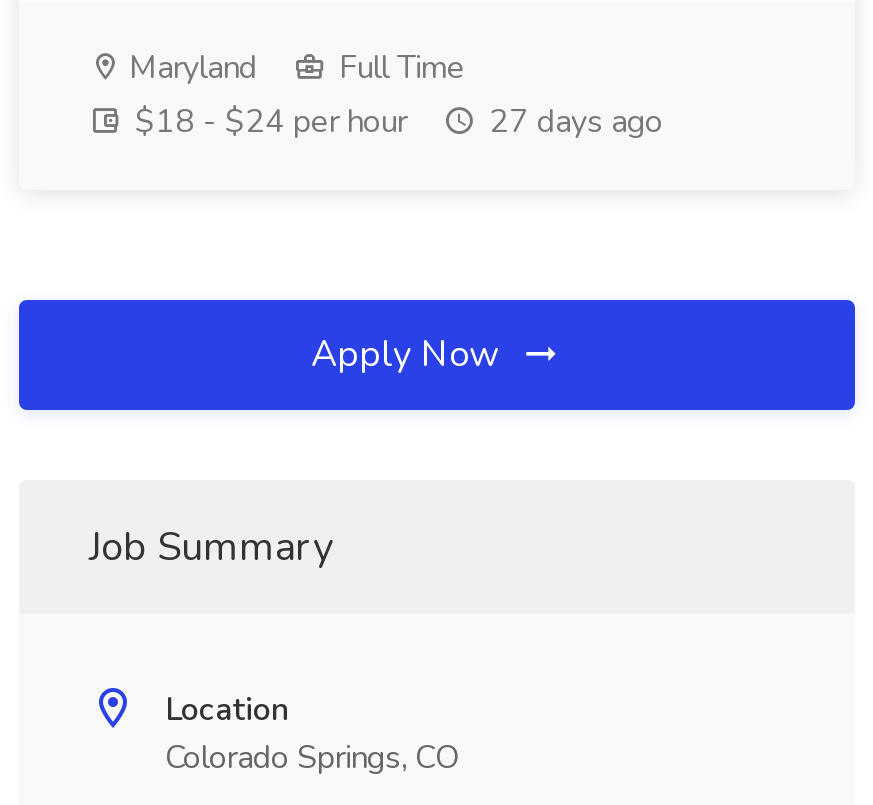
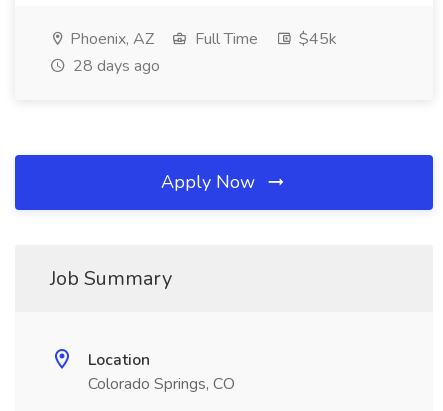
[121,46,257,90] Maryland -> [66,28,154,50] Phoenix, AZ
[127,100,663,144] $18 - $24 per hour | 27 days ago -> [69,28,337,77] $45k | 28 days ago

